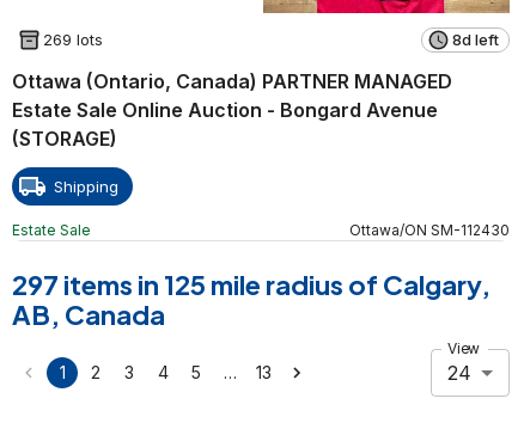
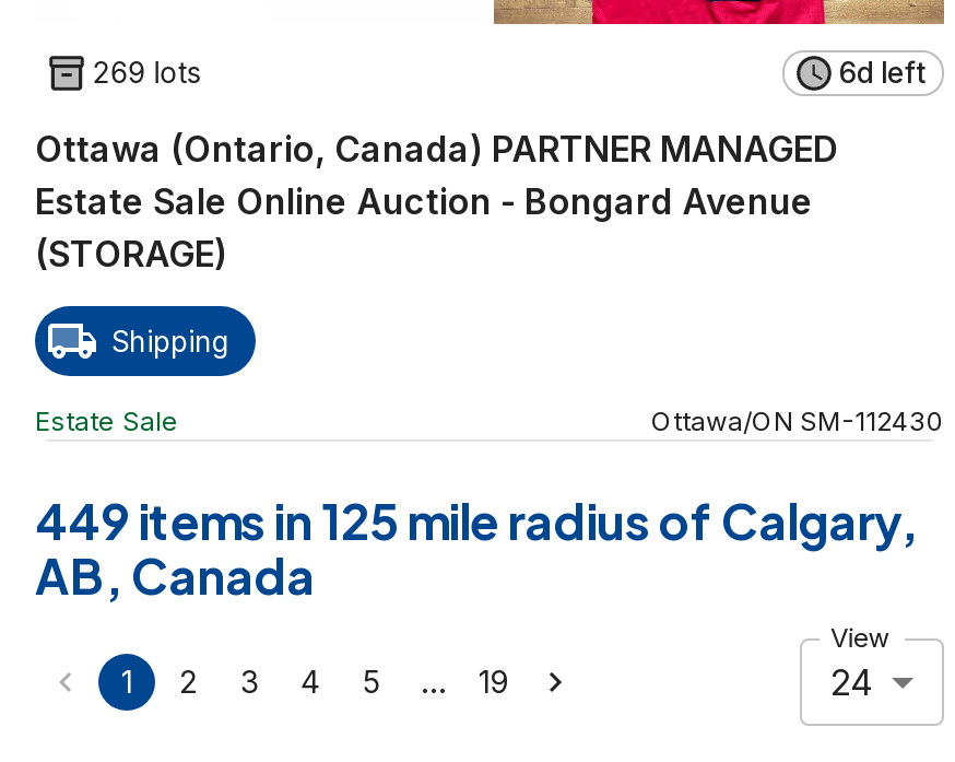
[452,30,499,49] 8d left -> [839,55,924,90] 6d left
[12,268,491,301] 297 items in 125 mile radius of Calgary, -> [35,490,918,551] 449 items in 125 mile radius of Calgary,
[255,363,271,383] 13 -> [479,663,509,701] 19

